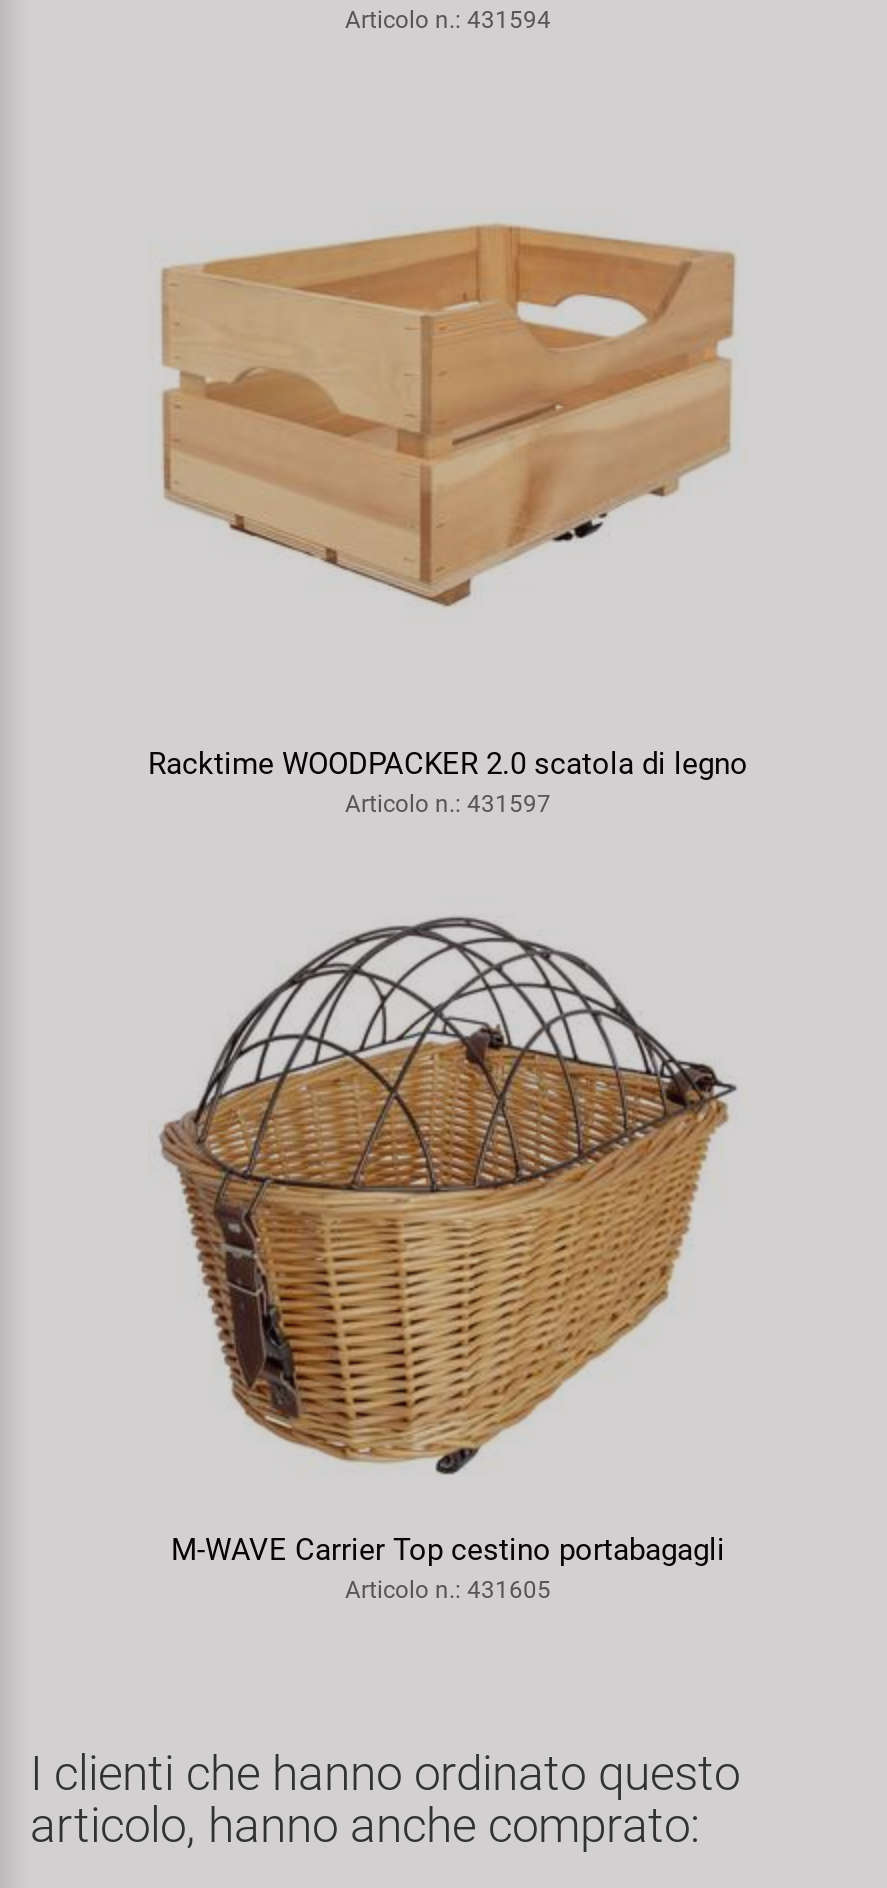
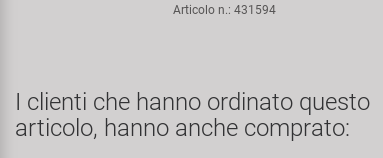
[160,222,738,608] [image] -> none
[148,746,748,818] Racktime WOODPACKER 2.0 scatola di legno | Articolo n.: 431597 -> none
[158,914,738,1604] [image] | M-WAVE Carrier Top cestino portabagagli | Articolo n.: 431605 -> none

